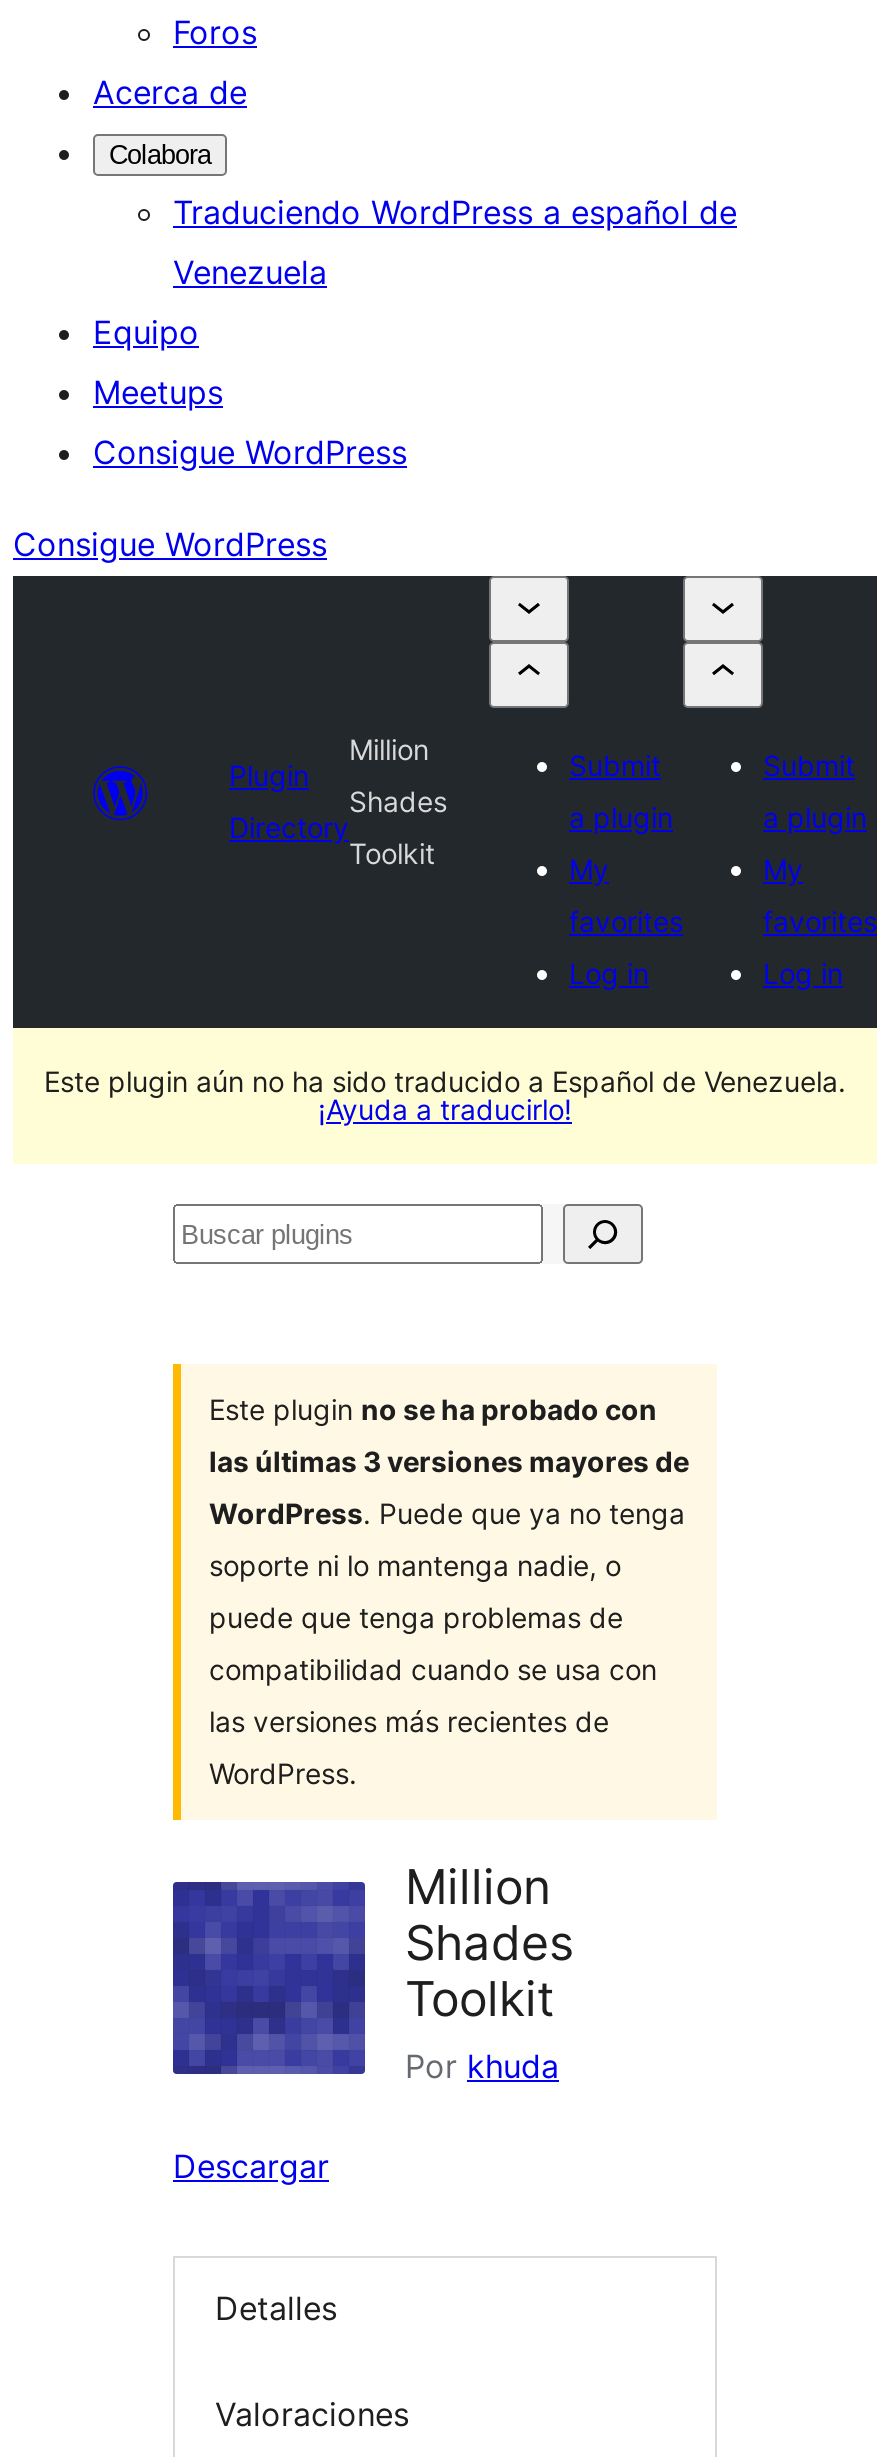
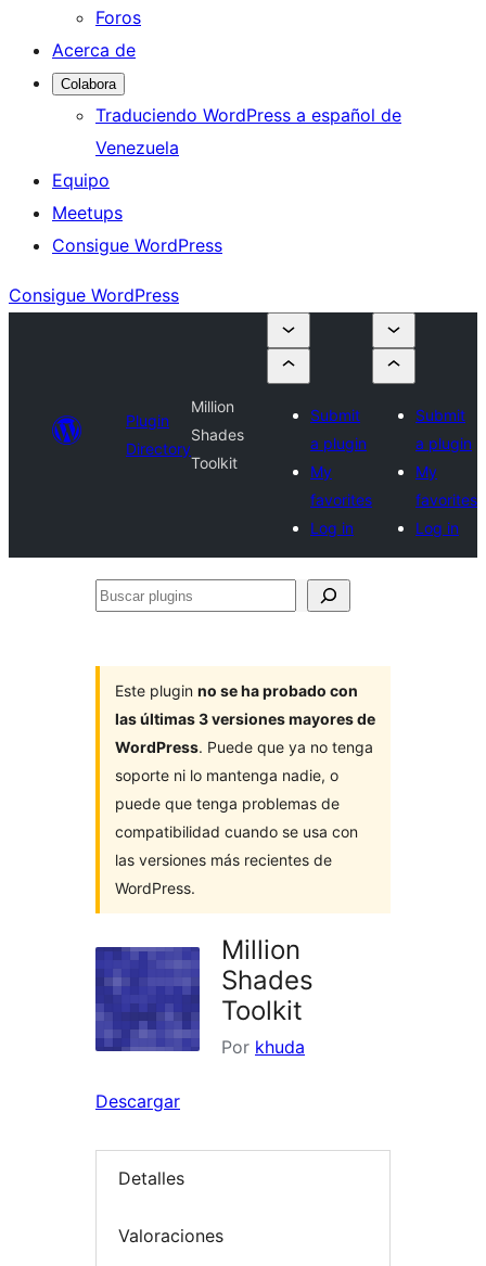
[13,1028,877,1164] [image] | Este plugin aún no ha sido traducido a Español de Venezuela. | ¡Ayuda a traducirlo! -> none

